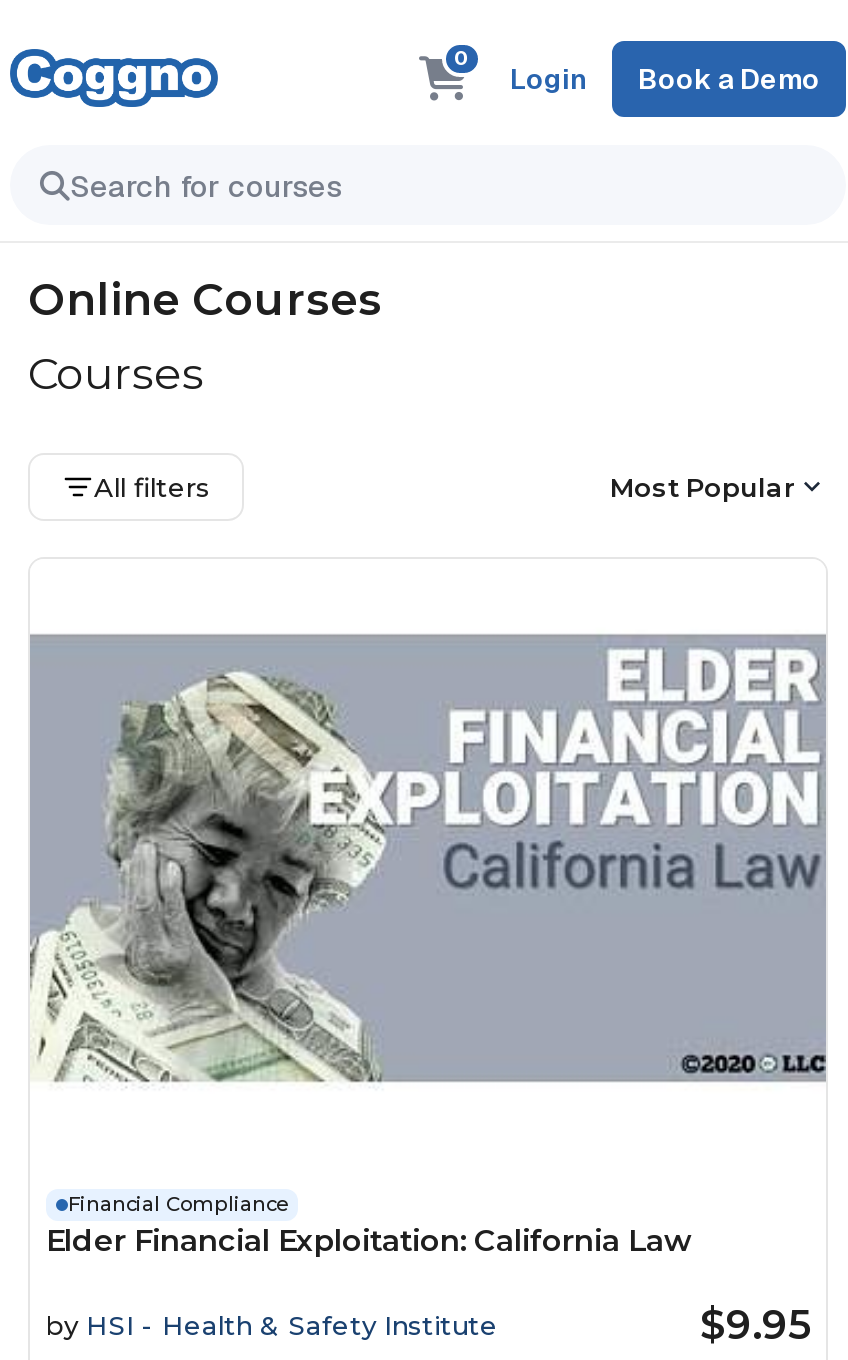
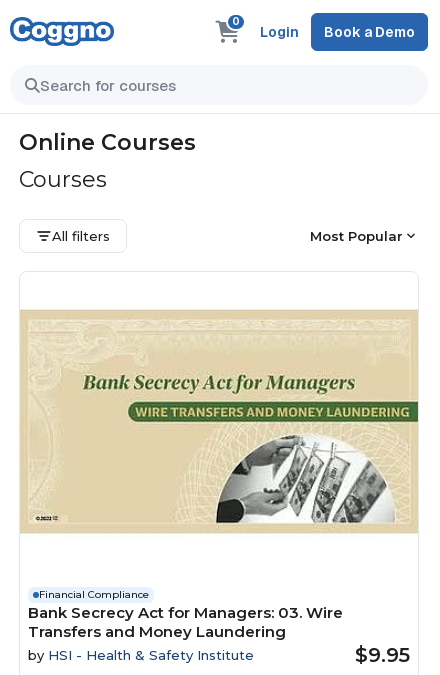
[28,635,828,1083] [image] -> [20,309,418,534] [image]
[46,1220,692,1258] Elder Financial Exploitation: California Law -> [28,602,343,640] Bank Secrecy Act for Managers: 03. Wire | Transfers and Money Laundering

